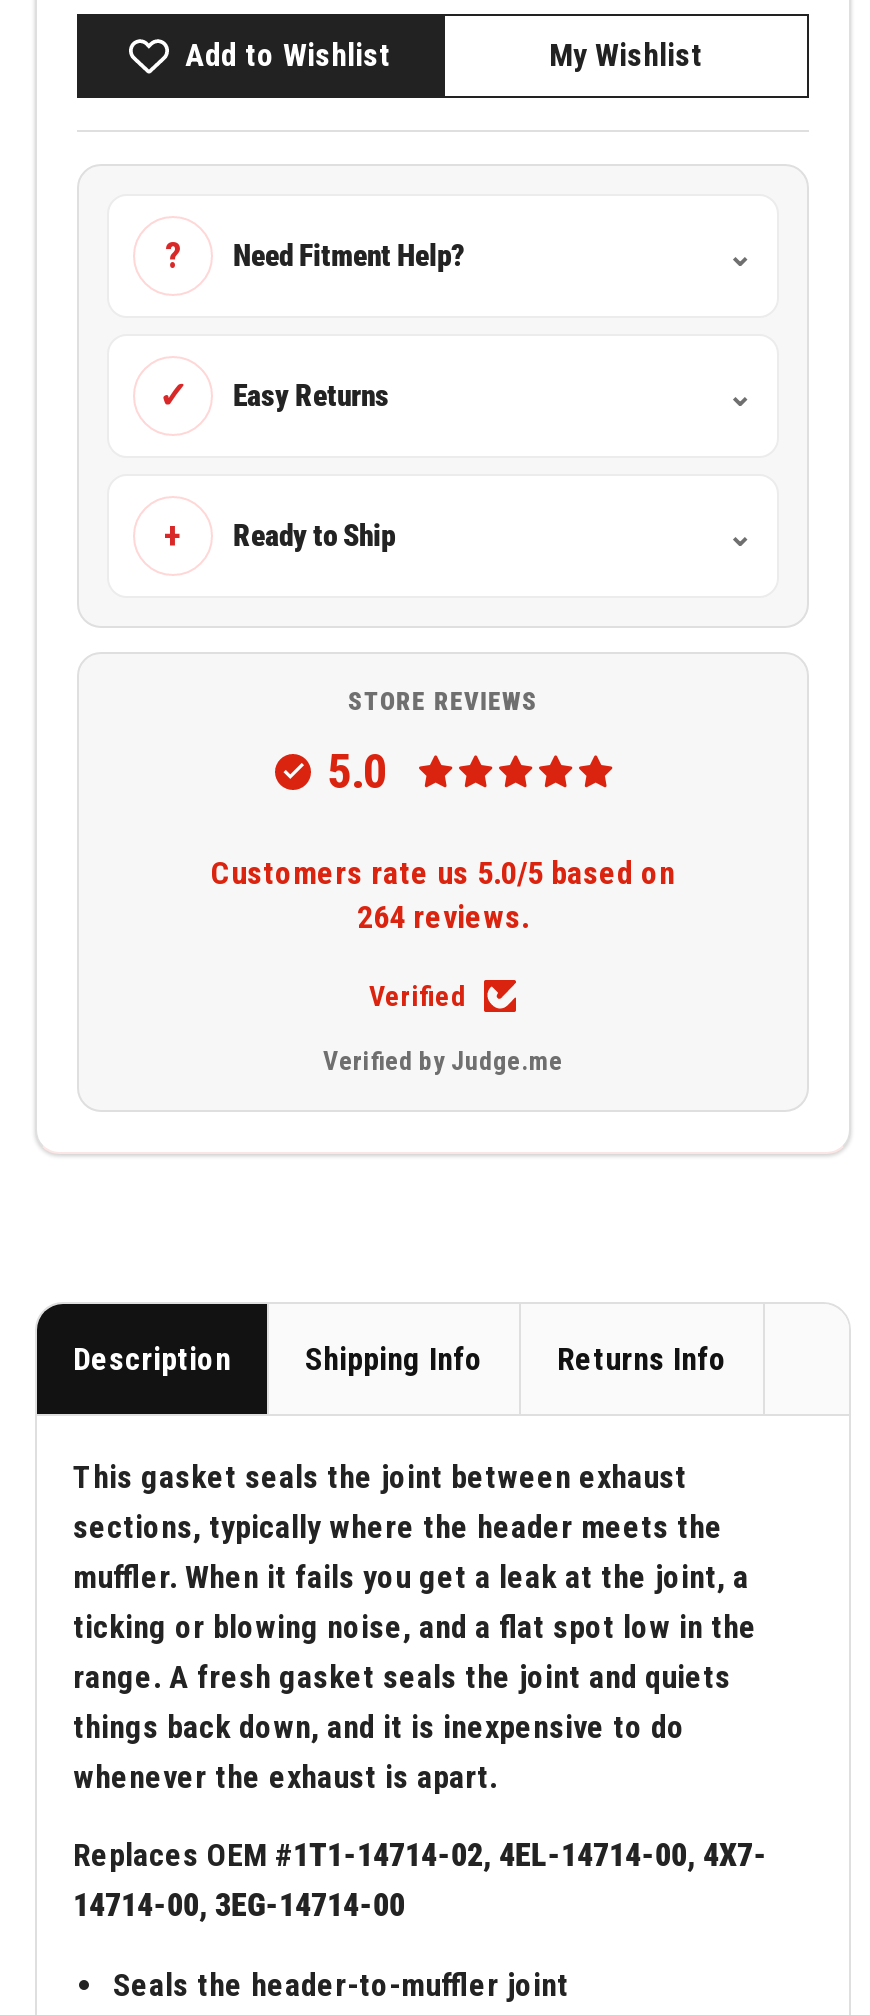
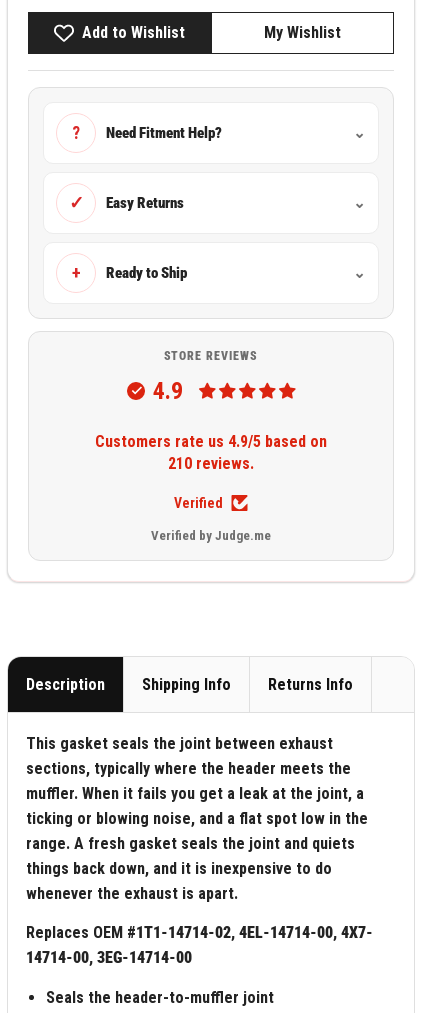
[327,743,387,799] 5.0 -> [153,376,183,404] 4.9
[211,854,675,892] Customers rate us 5.0/5 based on -> [95,432,327,451] Customers rate us 4.9/5 based on
[357,898,529,936] 264 reviews. -> [168,454,254,473] 210 reviews.

